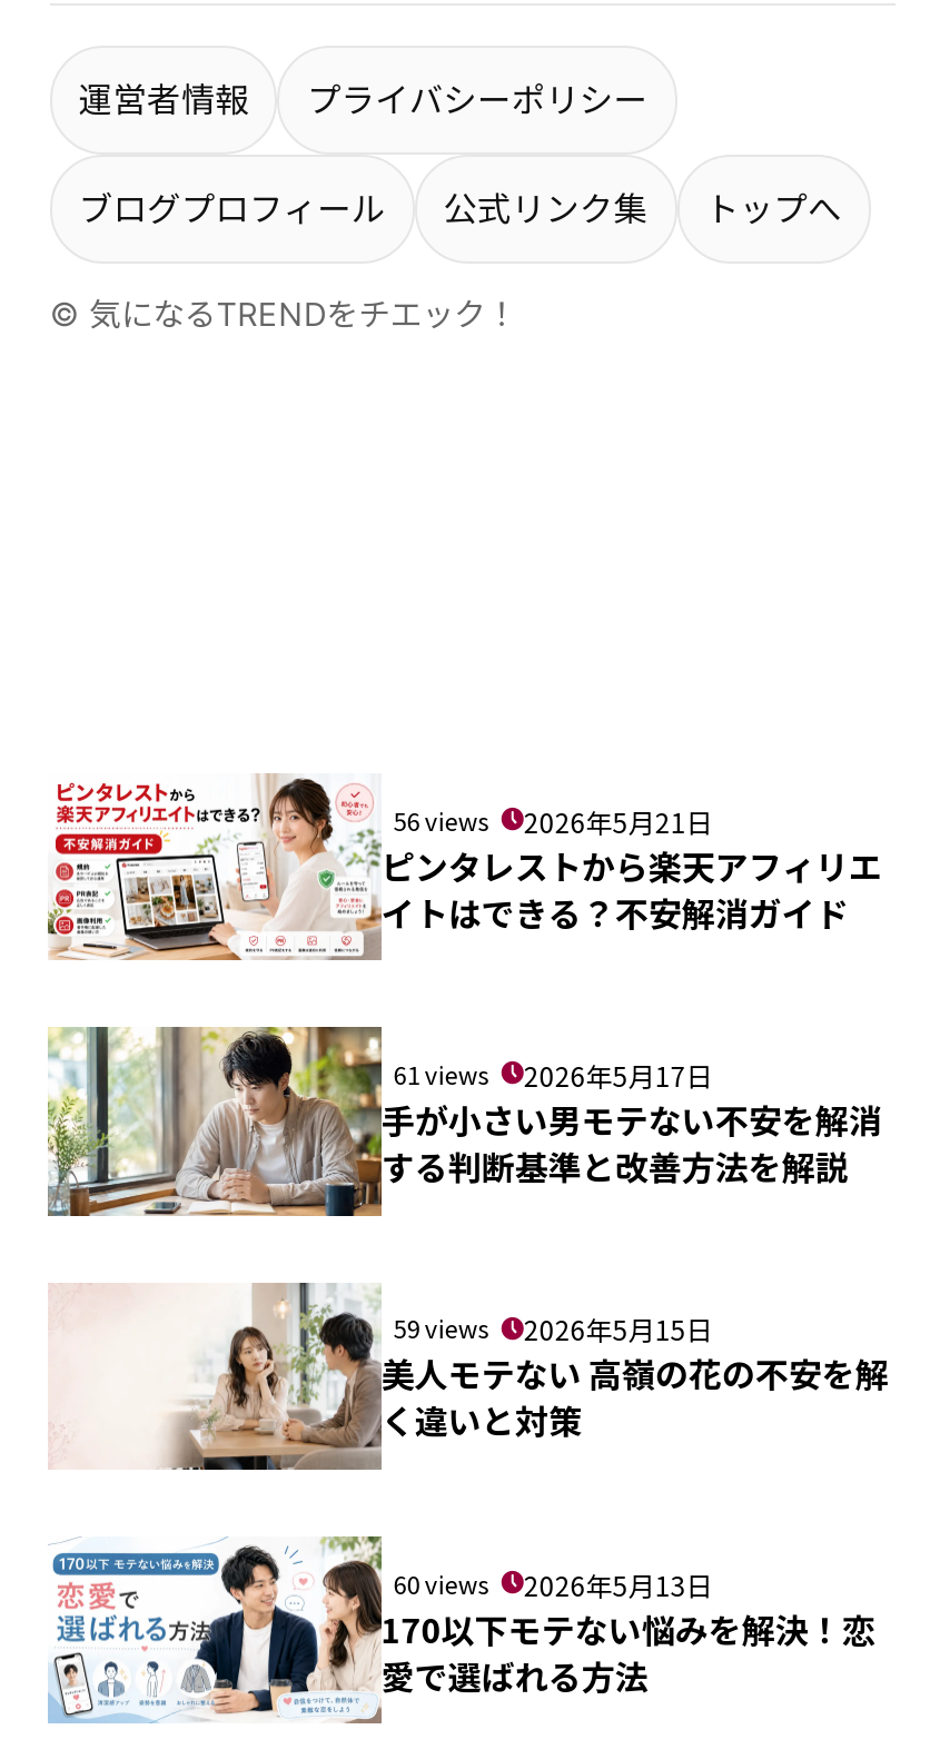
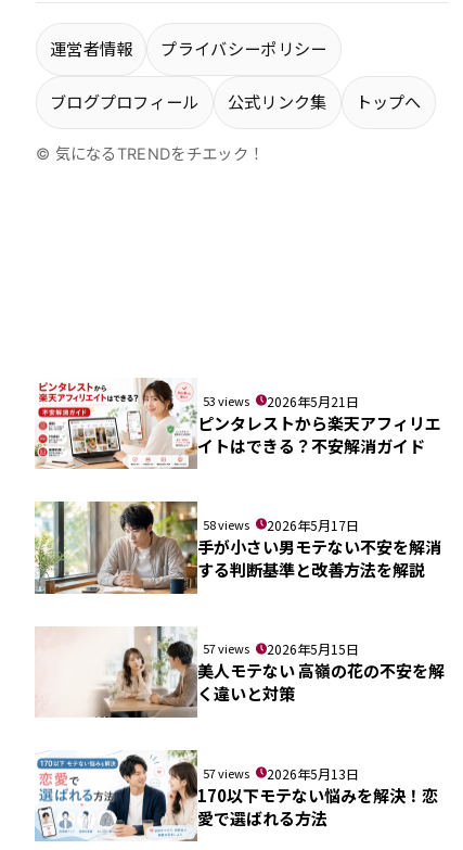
[394,801,713,839] 56 views 2026年5月21日 -> [203,391,359,410] 53 views 2026年5月21日
[394,1056,713,1093] 61 views 2026年5月17日 -> [203,516,359,534] 58 views 2026年5月17日
[394,1310,713,1348] 59 views 2026年5月15日 -> [203,640,359,658] 57 views 2026年5月15日
[394,1565,713,1603] 60 views 2026年5月13日 -> [203,764,359,782] 57 views 2026年5月13日

